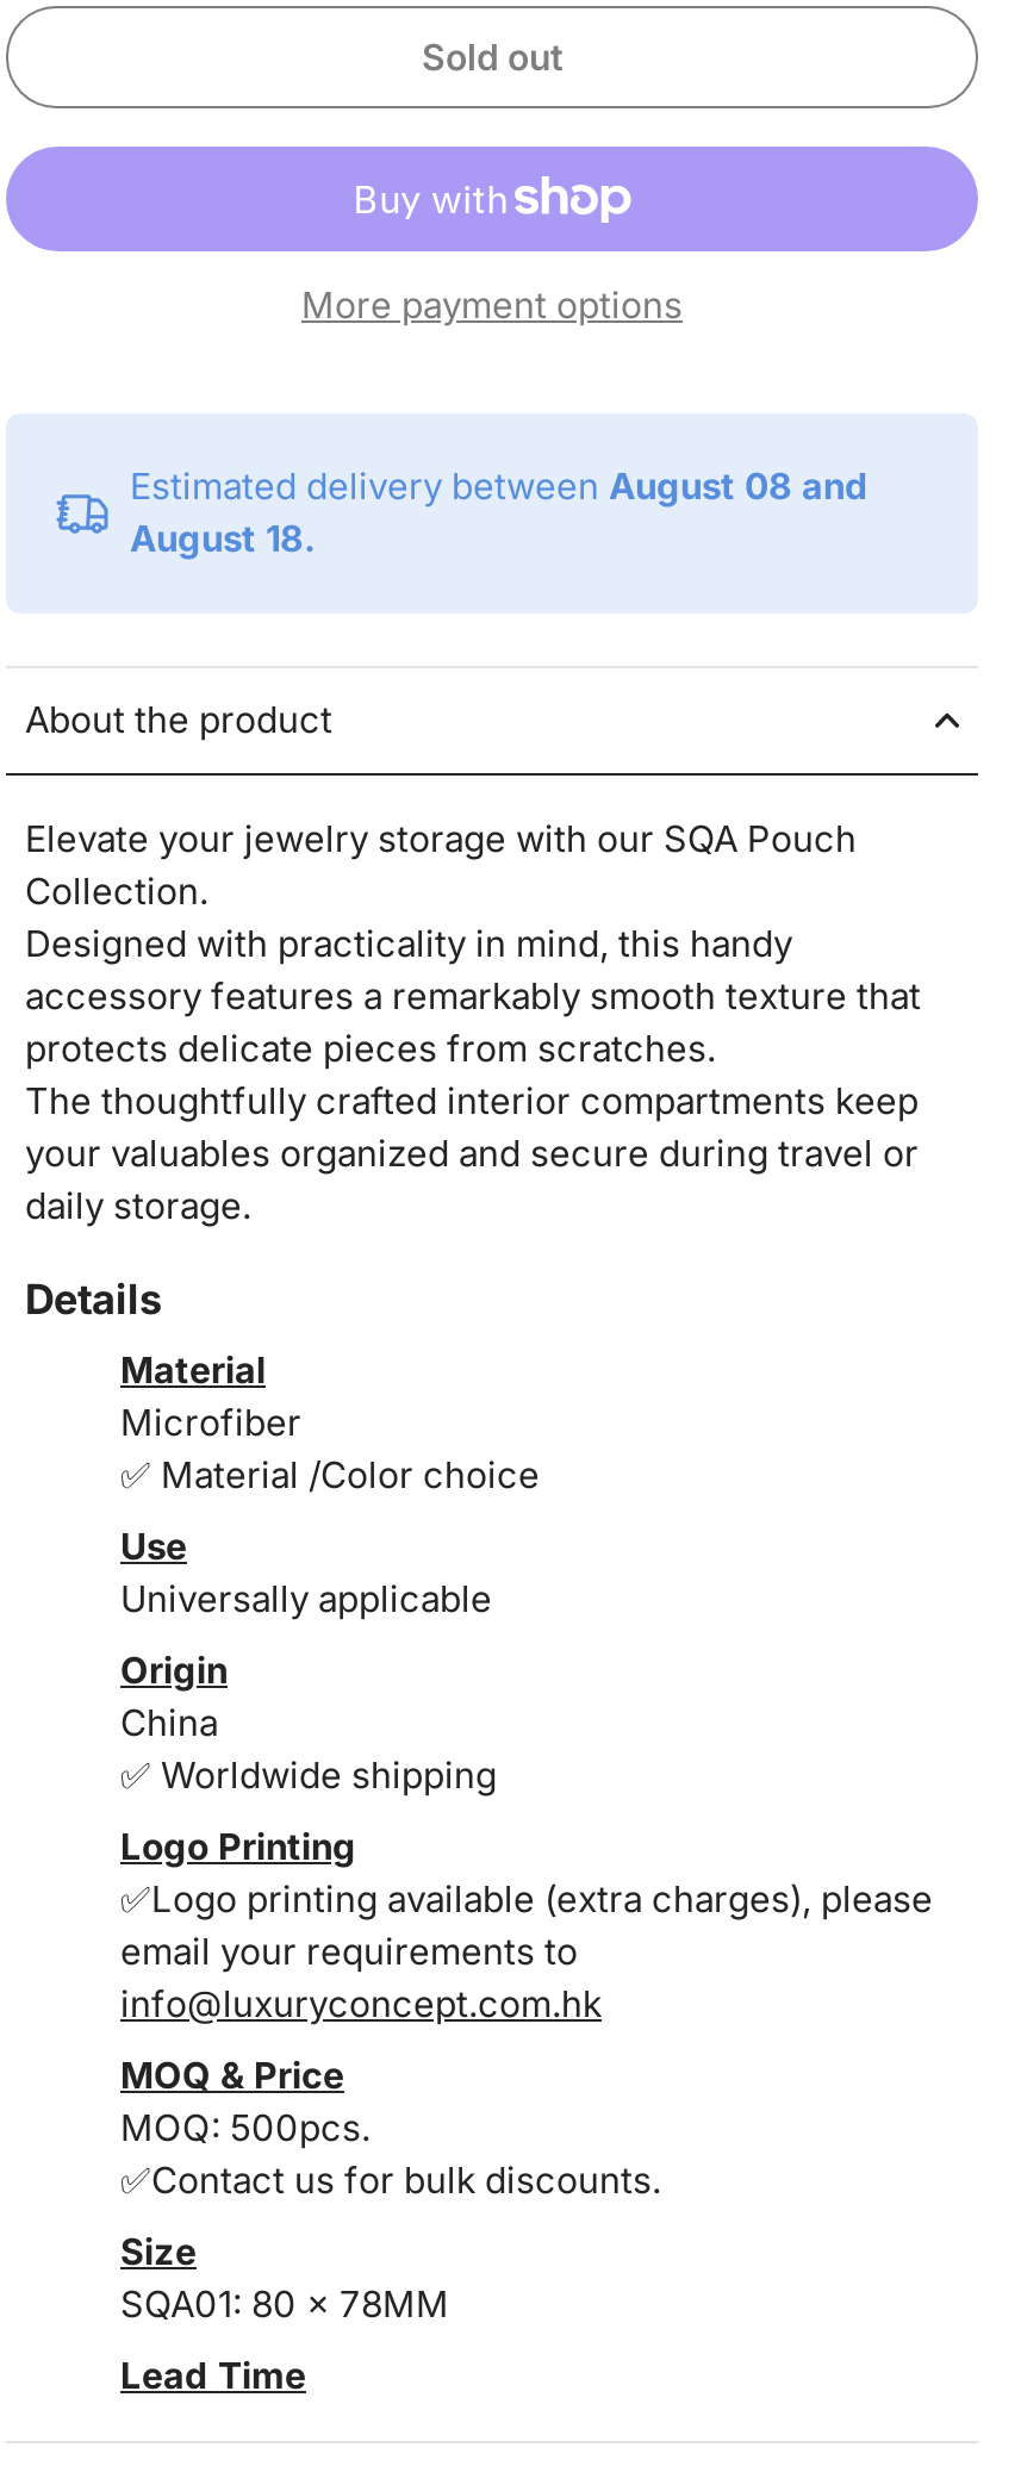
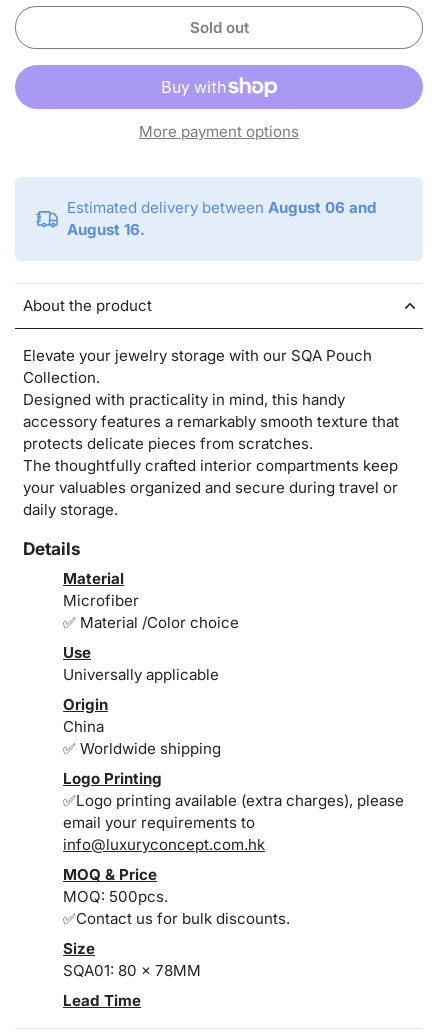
[130,464,869,509] Estimated delivery between August 08 and -> [67,198,377,217] Estimated delivery between August 06 and
[130,516,316,562] August 18. -> [67,220,145,239] August 16.

